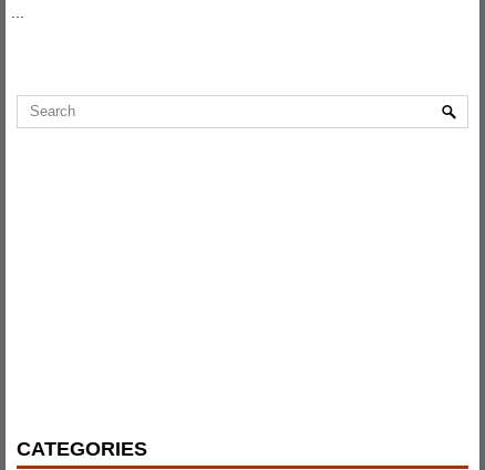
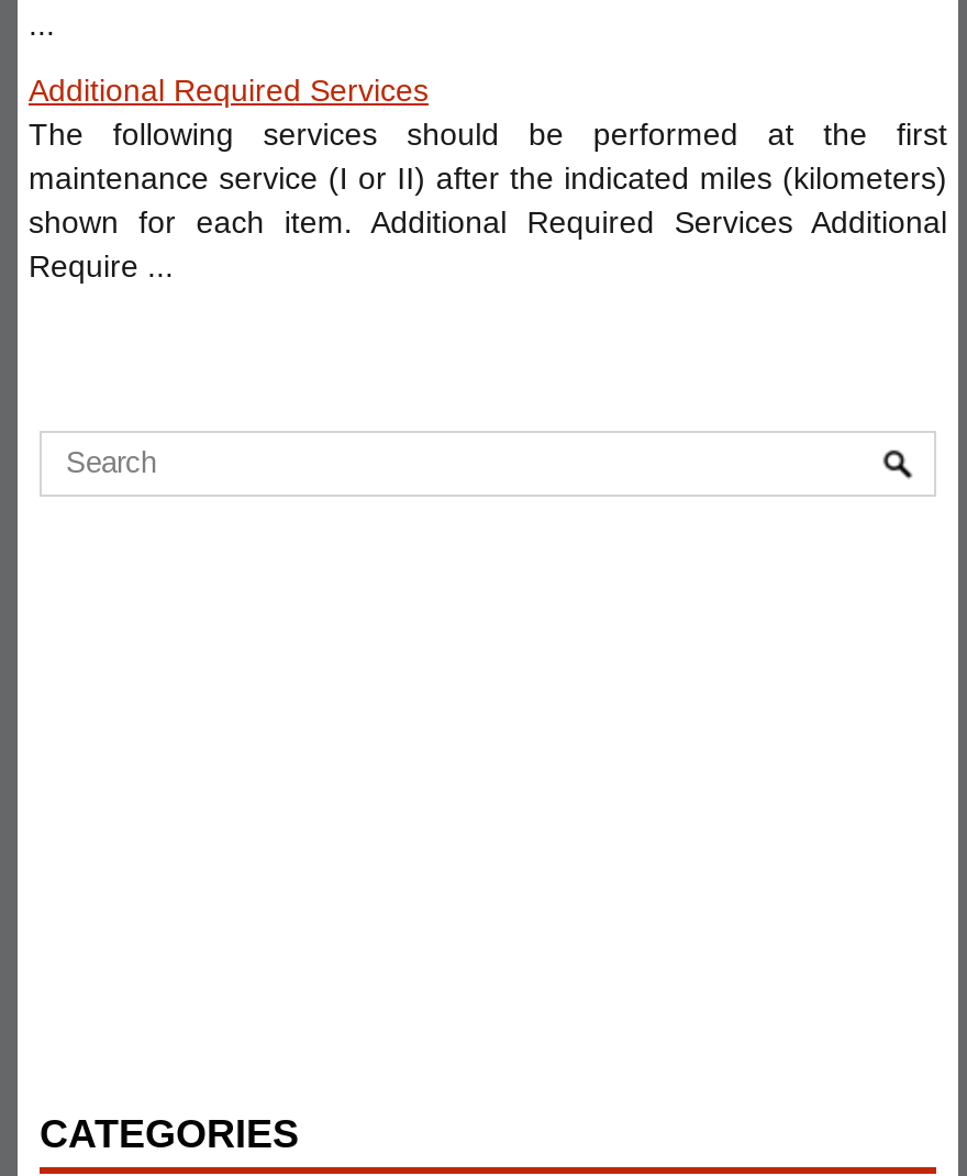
none -> [29,72,947,283] Additional Required Services | The following services should be performed at the first | maintenance service (I or II) after the indicated miles (kilometers) | shown for each item. Additional Required Services Additional | Require ...

